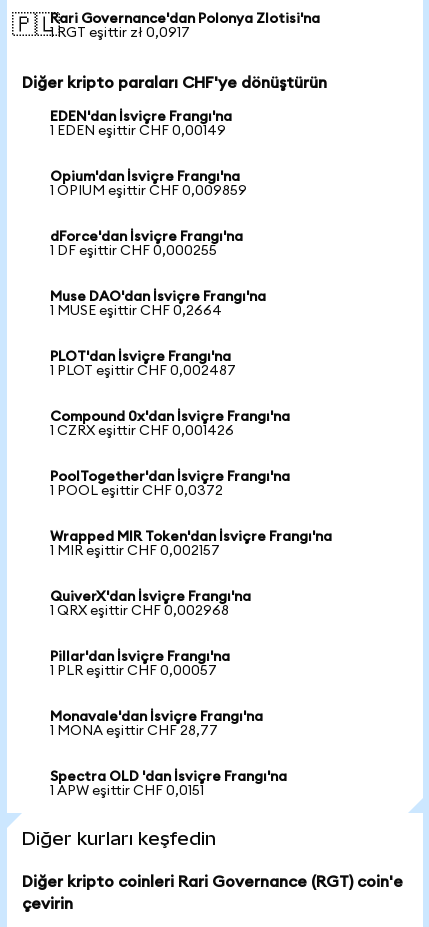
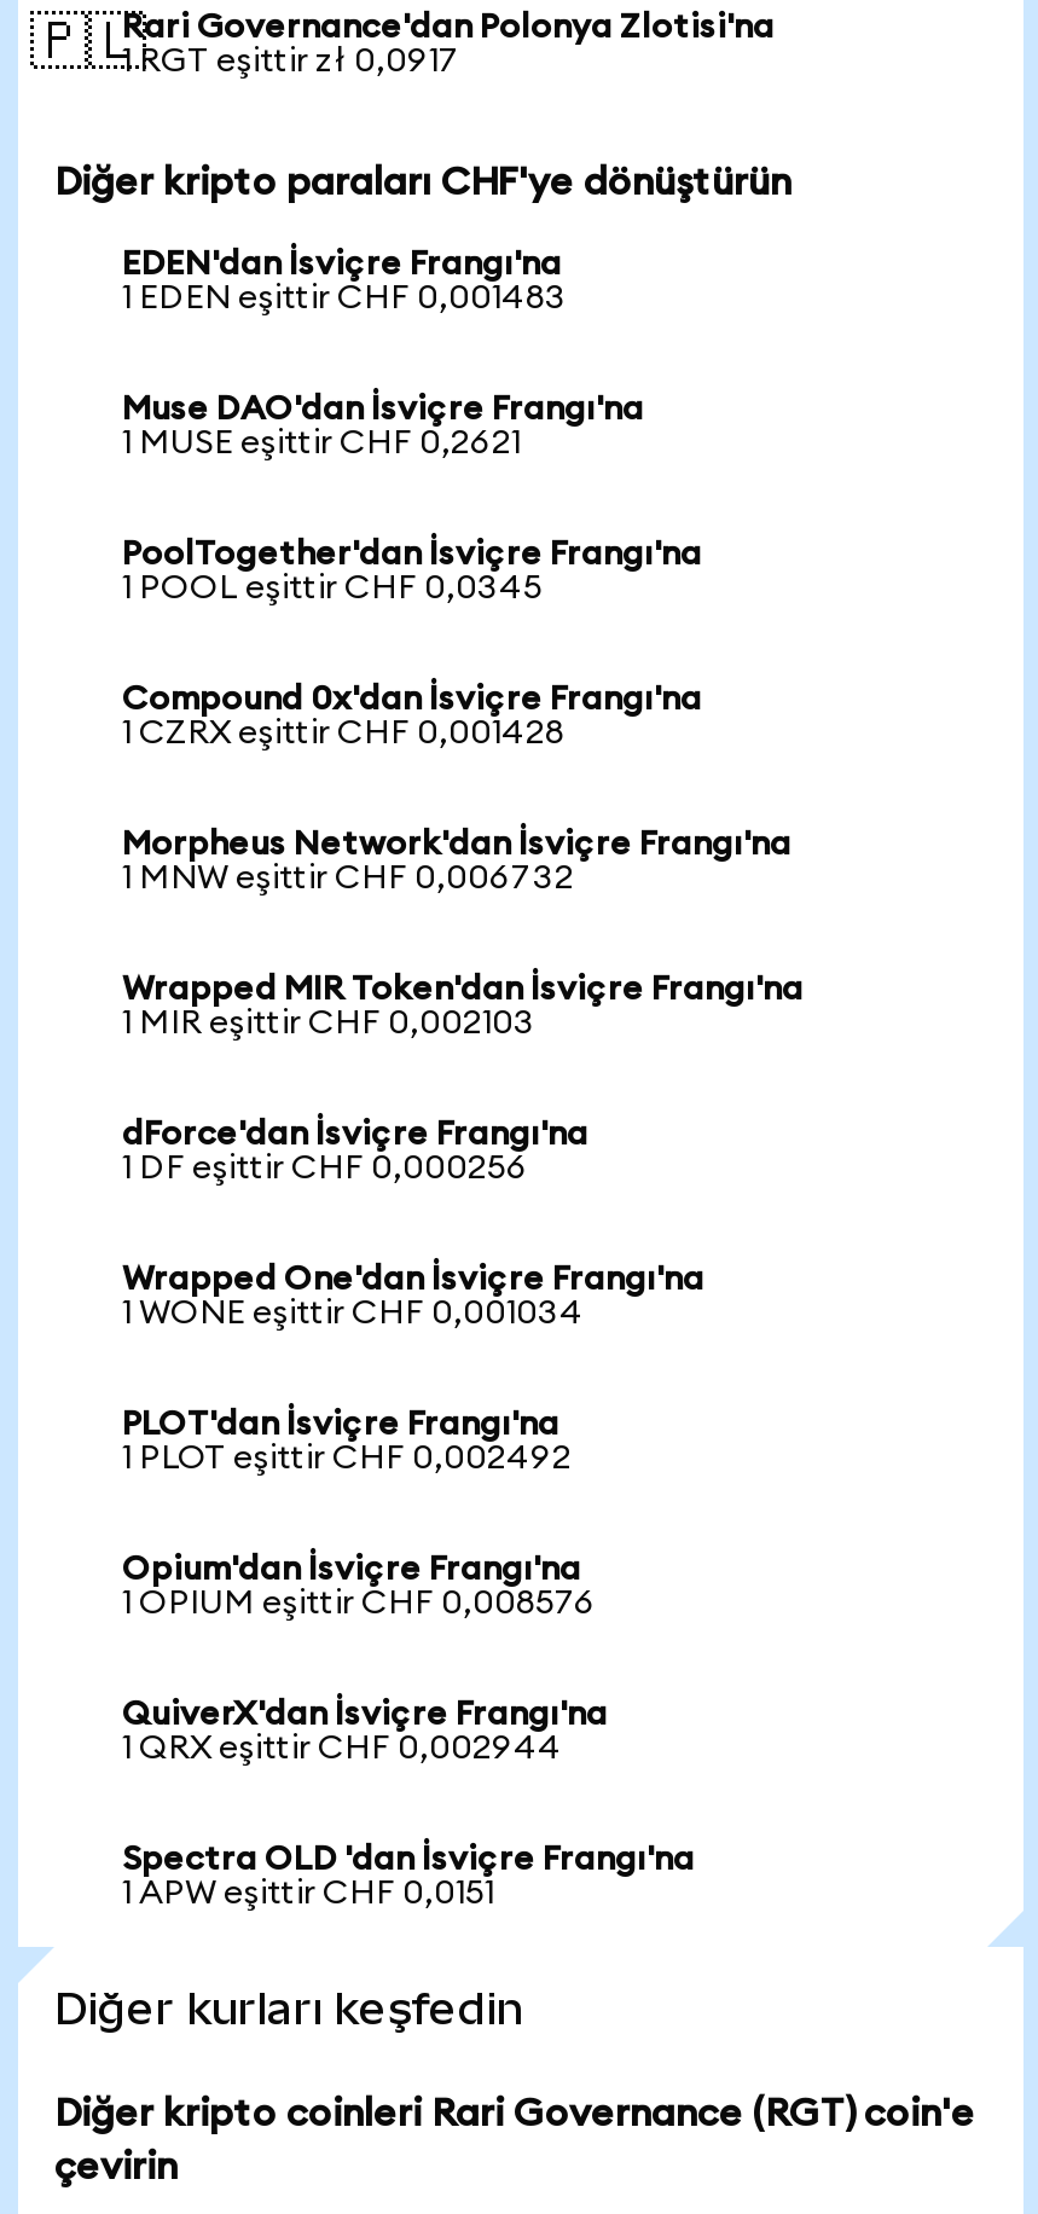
[50,124,226,138] 1 EDEN eşittir CHF 0,00149 -> [122,282,791,1476] 1 EDEN eşittir CHF 0,001483 | 1 MUSE eşittir CHF 0,2621 | 1 POOL eşittir CHF 0,0345 | 1 CZRX eşittir CHF 0,001428 | Morpheus Network'dan İsviçre Frangı'na | 1 MNW eşittir CHF 0,006732 | 1 MIR eşittir CHF 0,002103 | 1 DF eşittir CHF 0,000256 | Wrapped One'dan İsviçre Frangı'na | 1 WONE eşittir CHF 0,001034 | 1 PLOT eşittir CHF 0,002492
moved [50,170,240,184] -> [122,1553,581,1587]: Opium'dan İsviçre Frangı'na
[50,184,247,558] 1 OPIUM eşittir CHF 0,009859 | 1 DF eşittir CHF 0,000255 | 1 MUSE eşittir CHF 0,2664 | 1 PLOT eşittir CHF 0,002487 | 1 CZRX eşittir CHF 0,001426 | 1 POOL eşittir CHF 0,0372 | 1 MIR eşittir CHF 0,002157 -> [122,1587,596,1621] 1 OPIUM eşittir CHF 0,008576
moved [50,230,243,244] -> [122,1118,588,1152]: dForce'dan İsviçre Frangı'na
moved [50,290,266,304] -> [122,393,644,427]: Muse DAO'dan İsviçre Frangı'na
moved [50,350,231,364] -> [122,1408,559,1442]: PLOT'dan İsviçre Frangı'na
moved [50,410,290,424] -> [122,683,702,717]: Compound 0x'dan İsviçre Frangı'na
moved [50,470,290,484] -> [122,538,702,572]: PoolTogether'dan İsviçre Frangı'na
moved [50,530,332,544] -> [122,973,804,1007]: Wrapped MIR Token'dan İsviçre Frangı'na
moved [50,590,251,604] -> [122,1698,608,1732]: QuiverX'dan İsviçre Frangı'na
[50,604,263,738] 1 QRX eşittir CHF 0,002968 | Pillar'dan İsviçre Frangı'na | 1 PLR eşittir CHF 0,00057 | Monavale'dan İsviçre Frangı'na | 1 MONA eşittir CHF 28,77 -> [122,1732,562,1766] 1 QRX eşittir CHF 0,002944

